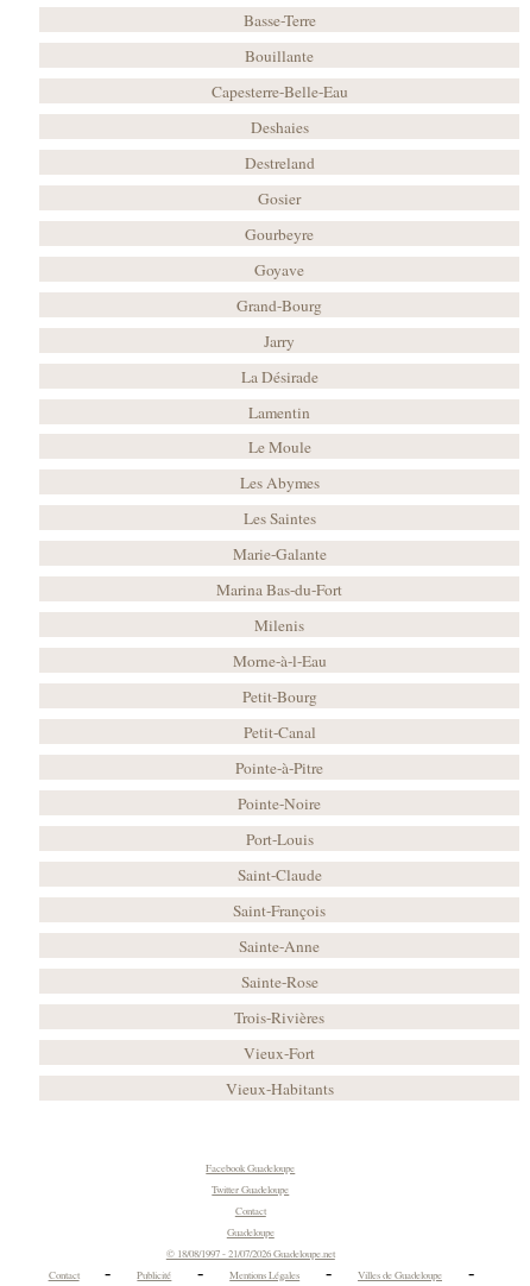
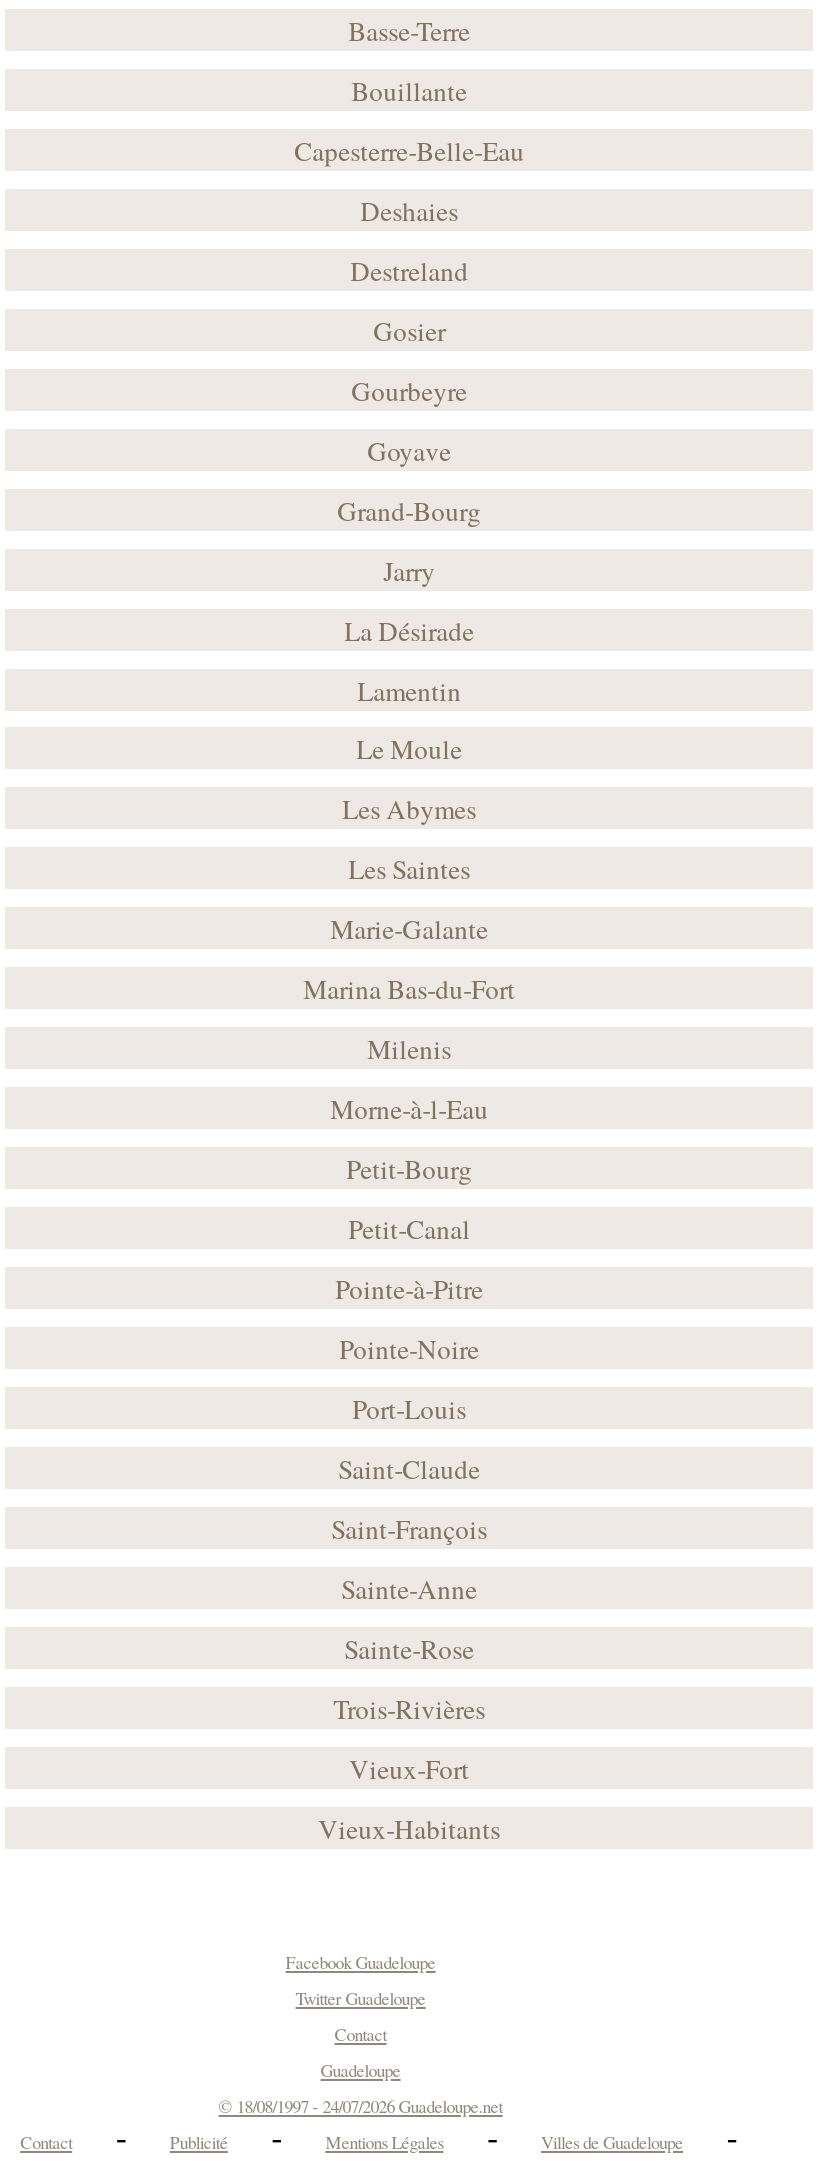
[166,1246,335,1260] © 18/08/1997 - 21/07/2026 Guadeloupe.net -> [219,2094,503,2118] © 18/08/1997 - 24/07/2026 Guadeloupe.net

